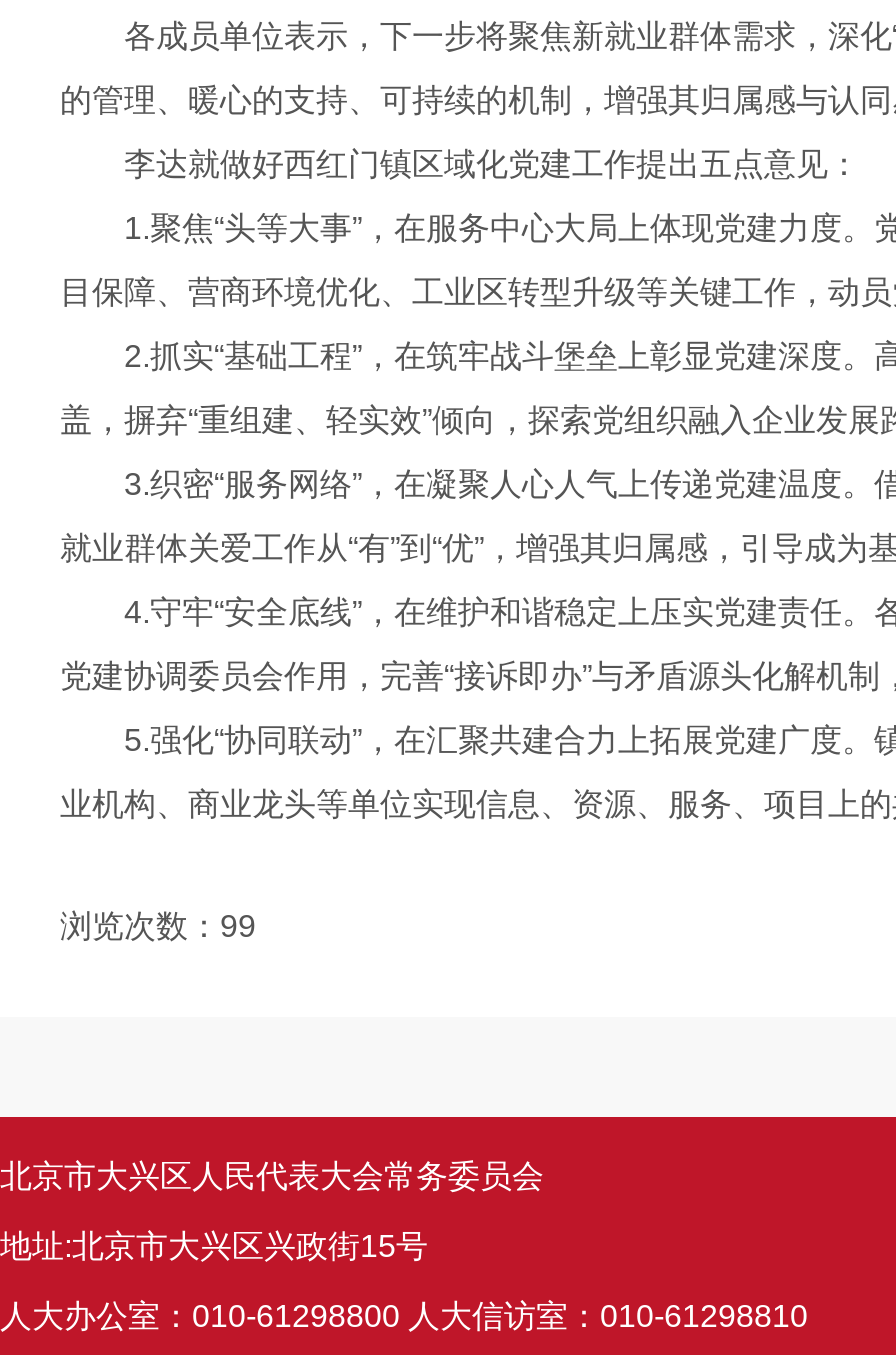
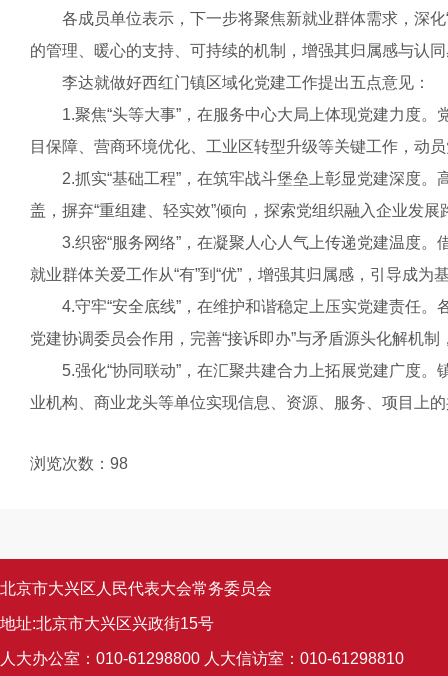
[60,909,256,943] 浏览次数：99 -> [30,455,128,472] 浏览次数：98

